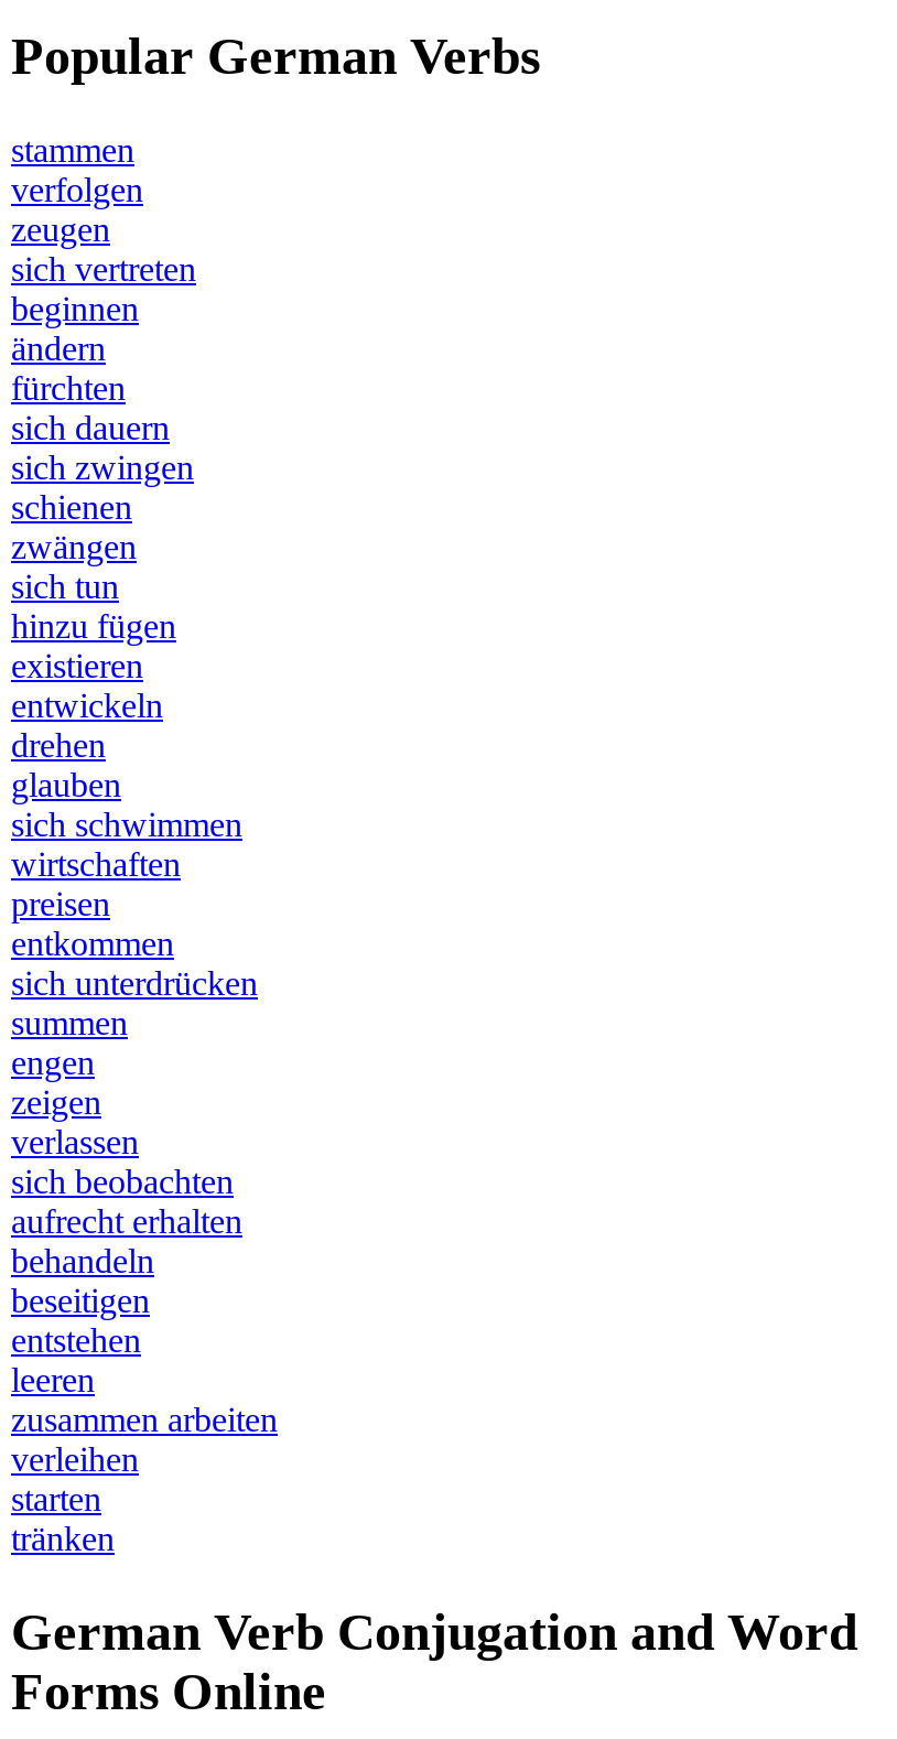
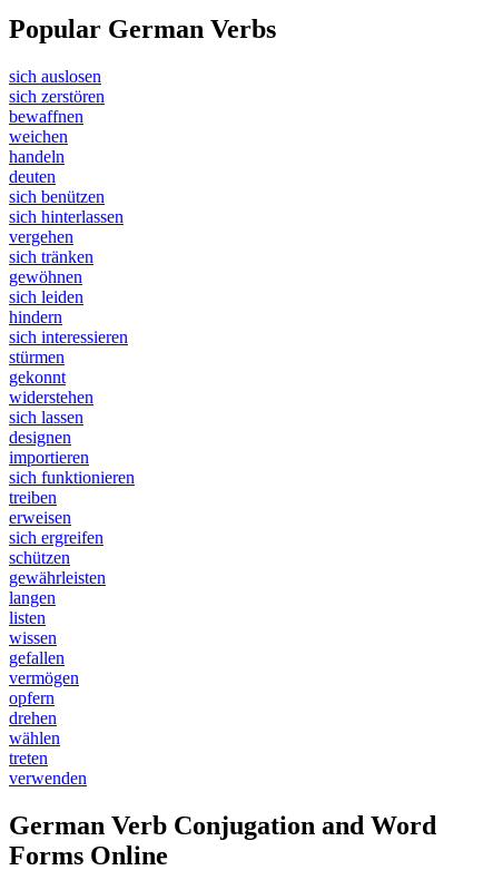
[11,131,196,724] stammen | verfolgen | zeugen | sich vertreten | beginnen | ändern | fürchten | sich dauern | sich zwingen | schienen | zwängen | sich tun | hinzu fügen | existieren | entwickeln -> [9,67,135,707] sich auslosen | sich zerstören | bewaffnen | weichen | handeln | deuten | sich benützen | sich hinterlassen | vergehen | sich tränken | gewöhnen | sich leiden | hindern | sich interessieren | stürmen | gekonnt | widerstehen | sich lassen | designen | importieren | sich funktionieren | treiben | erweisen | sich ergreifen | schützen | gewährleisten | langen | listen | wissen | gefallen | vermögen | opfern
moved [11,726,106,763] -> [9,708,57,727]: drehen
[11,765,278,1557] glauben | sich schwimmen | wirtschaften | preisen | entkommen | sich unterdrücken | summen | engen | zeigen | verlassen | sich beobachten | aufrecht erhalten | behandeln | beseitigen | entstehen | leeren | zusammen arbeiten | verleihen | starten | tränken -> [9,728,87,787] wählen | treten | verwenden

